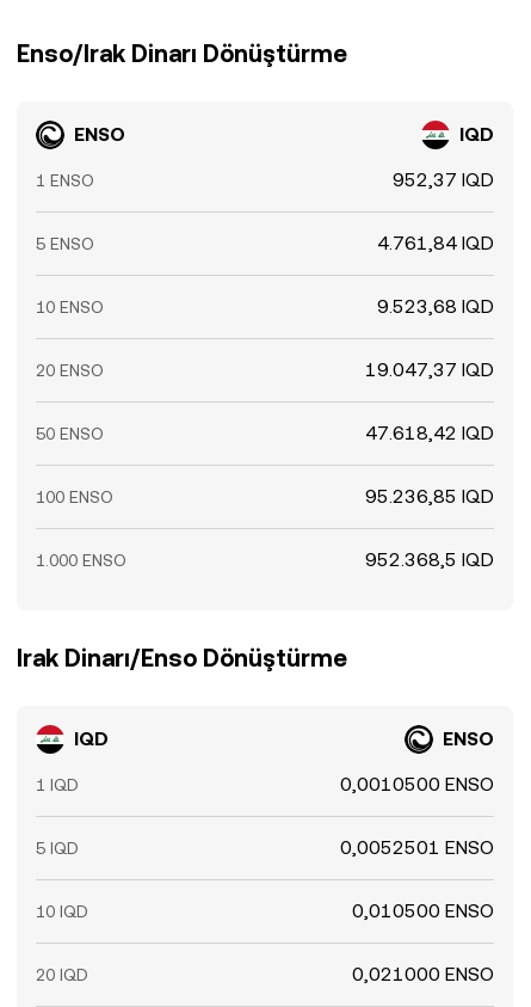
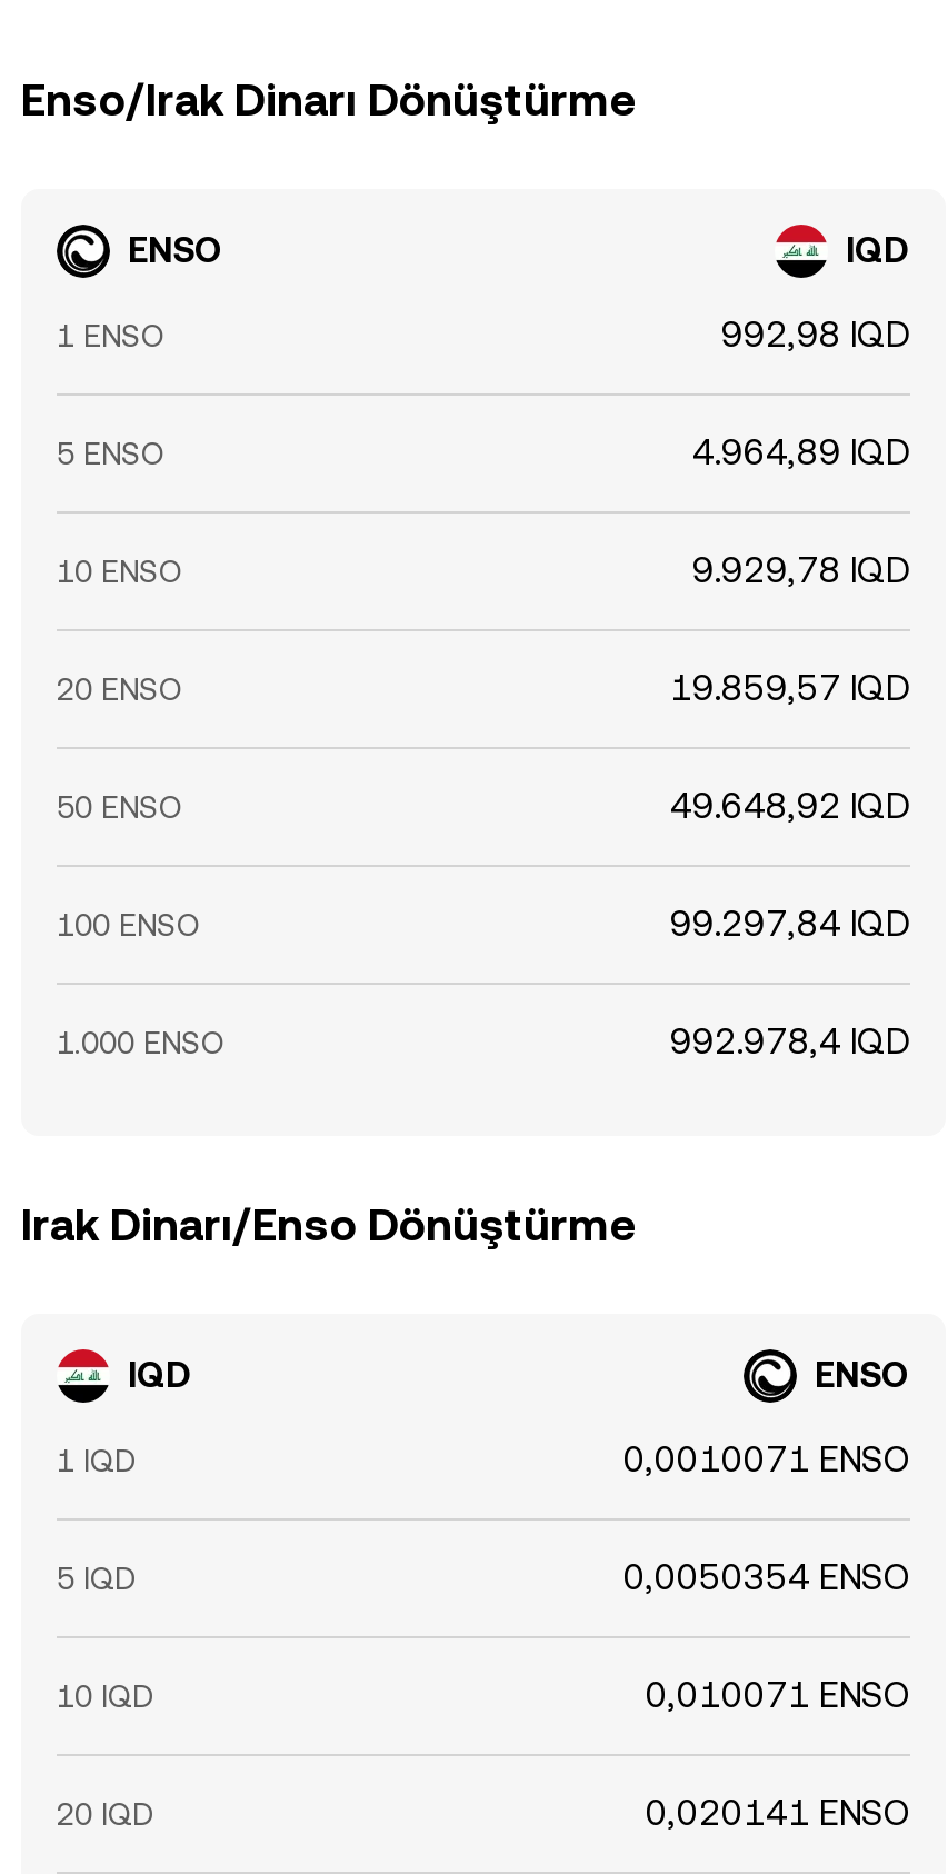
[393,168,494,191] 952,37 IQD -> [721,313,910,356] 992,98 IQD
[377,232,494,254] 4.761,84 IQD -> [692,431,910,474] 4.964,89 IQD
[377,295,494,318] 9.523,68 IQD -> [692,549,910,591] 9.929,78 IQD
[365,358,494,381] 19.047,37 IQD -> [670,667,910,709] 19.859,57 IQD
[365,422,494,444] 47.618,42 IQD -> [670,785,910,827] 49.648,92 IQD
[365,485,494,508] 95.236,85 IQD -> [670,903,910,945] 99.297,84 IQD
[365,548,494,571] 952.368,5 IQD -> [670,1020,910,1063] 992.978,4 IQD
[340,773,494,796] 0,0010500 ENSO -> [623,1438,910,1481] 0,0010071 ENSO
[340,836,494,859] 0,0052501 ENSO -> [623,1556,910,1598] 0,0050354 ENSO
[352,899,494,922] 0,010500 ENSO -> [646,1674,910,1716] 0,010071 ENSO
[352,963,494,985] 0,021000 ENSO -> [646,1792,910,1834] 0,020141 ENSO

